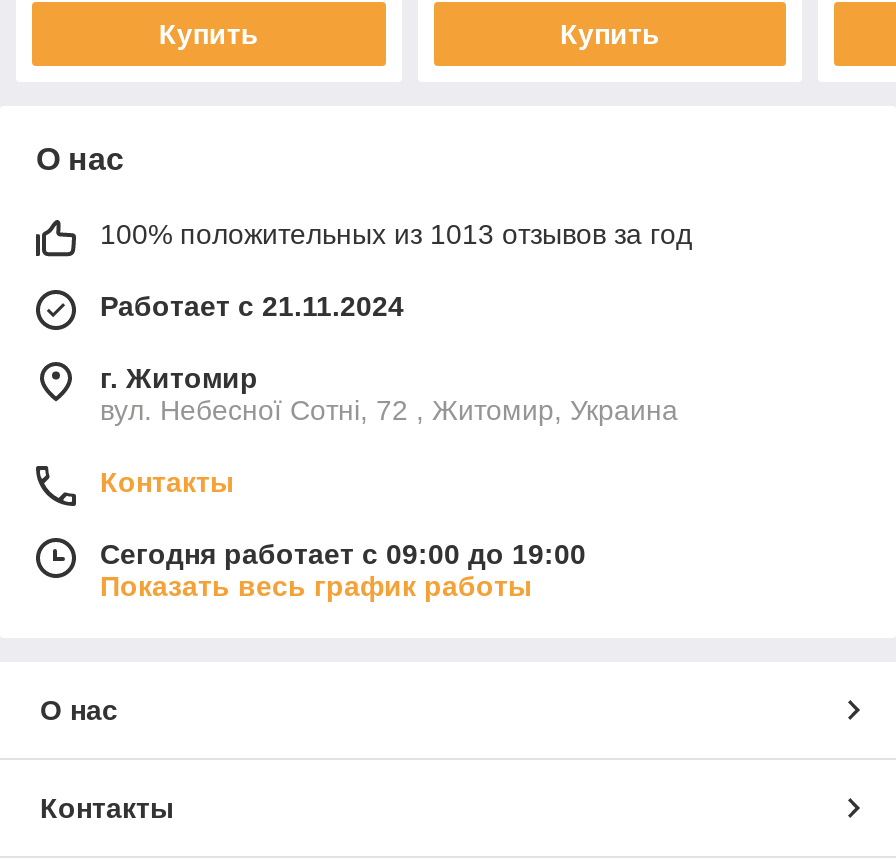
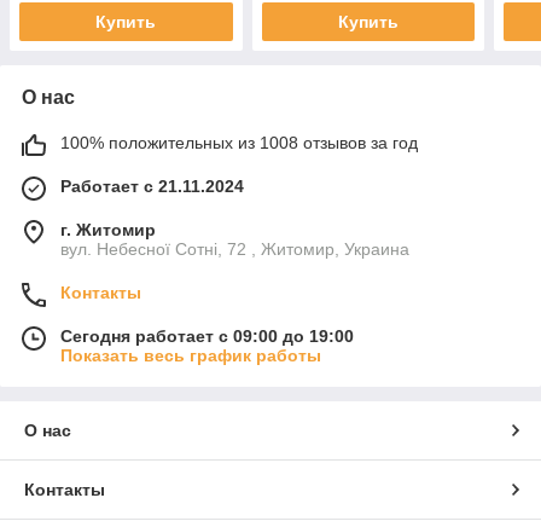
[100,218,692,250] 100% положительных из 1013 отзывов за год -> [60,133,418,152] 100% положительных из 1008 отзывов за год

